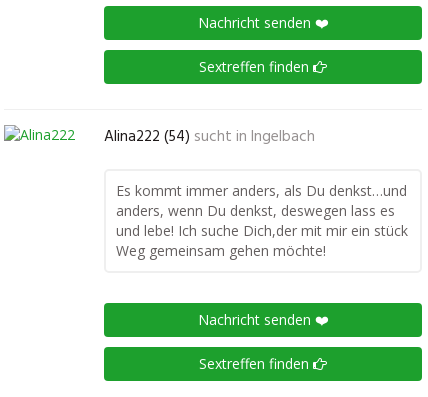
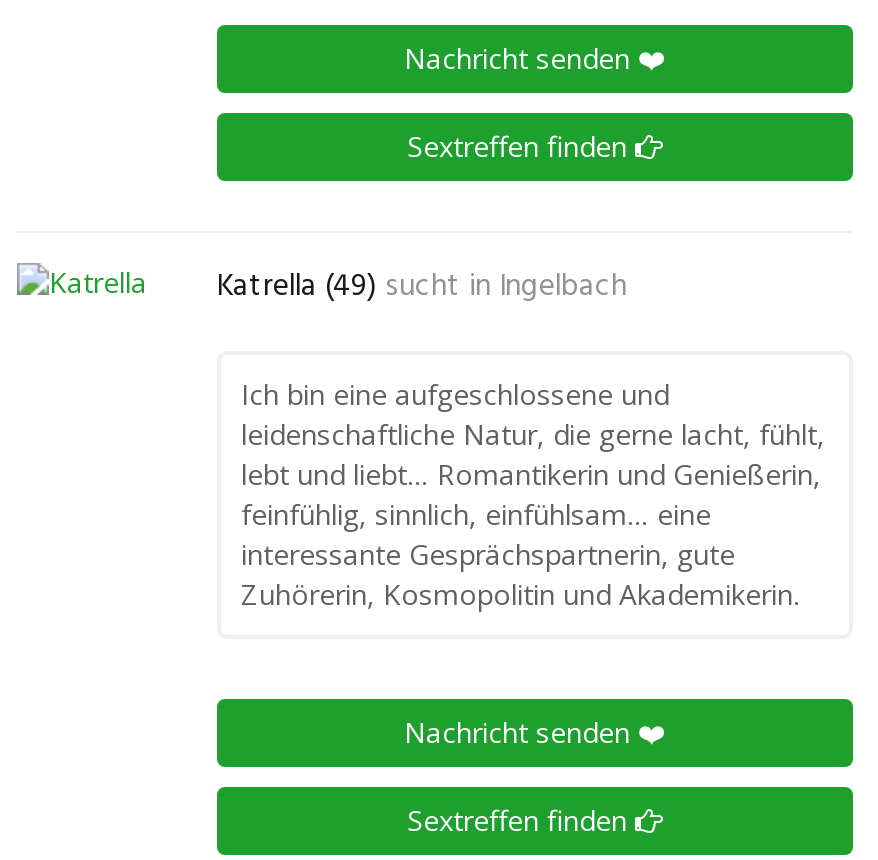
[104,125,315,149] Alina222 (54) sucht in Ingelbach -> [217,263,627,311] Katrella (49) sucht in Ingelbach
[116,181,408,260] Es kommt immer anders, als Du denkst…und | anders, wenn Du denkst, deswegen lass es | und lebe! Ich suche Dich,der mit mir ein stück | Weg gemeinsam gehen möchte! -> [241,375,825,613] Ich bin eine aufgeschlossene und | leidenschaftliche Natur, die gerne lacht, fühlt, | lebt und liebt… Romantikerin und Genießerin, | feinfühlig, sinnlich, einfühlsam… eine | interessante Gesprächspartnerin, gute | Zuhörerin, Kosmopolitin und Akademikerin.

